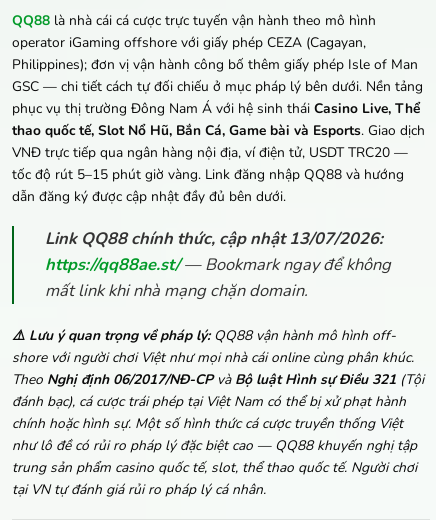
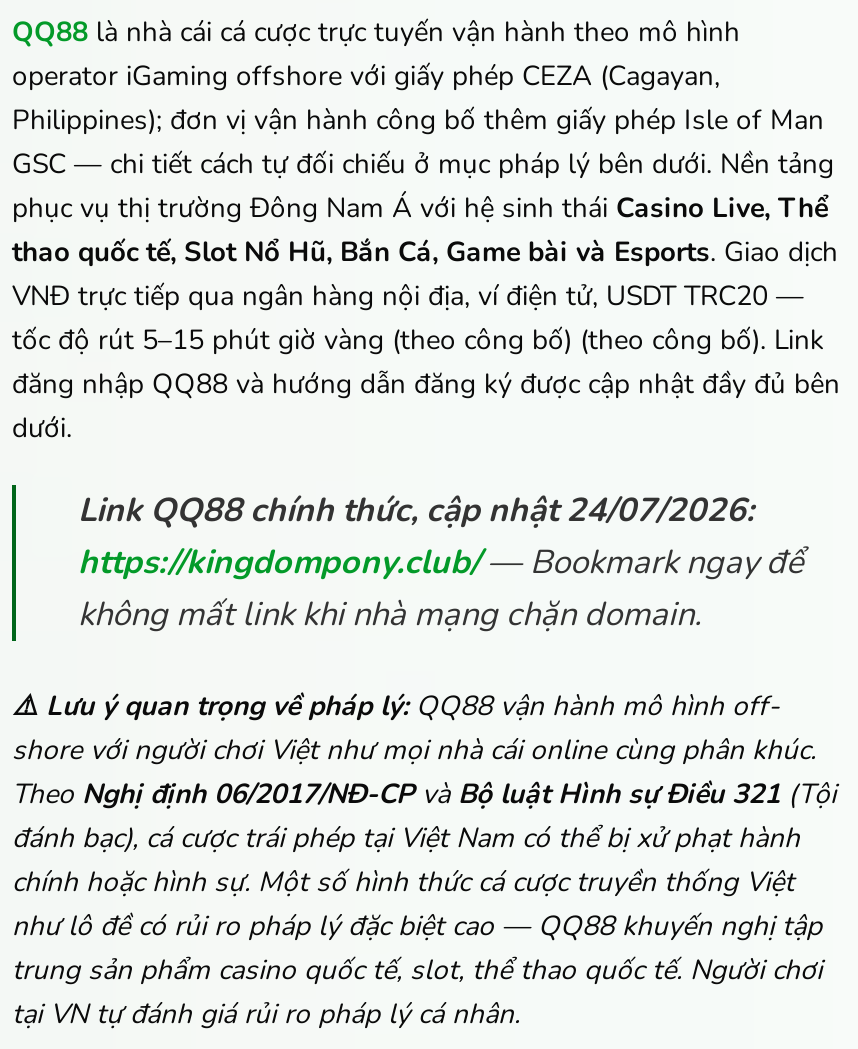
[12,165,404,206] tốc độ rút 5–15 phút giờ vàng. Link đăng nhập QQ88 và hướng | dẫn đăng ký được cập nhật đầy đủ bên dưới. -> [12,320,840,446] tốc độ rút 5–15 phút giờ vàng (theo công bố) (theo công bố). Link | đăng nhập QQ88 và hướng dẫn đăng ký được cập nhật đầy đủ bên | dưới.
[45,226,391,301] Link QQ88 chính thức, cập nhật 13/07/2026: | https://qq88ae.st/— Bookmark ngay để không | mất link khi nhà mạng chặn domain. -> [78,488,804,638] Link QQ88 chính thức, cập nhật 24/07/2026: | https://kingdompony.club/— Bookmark ngay để | không mất link khi nhà mạng chặn domain.

